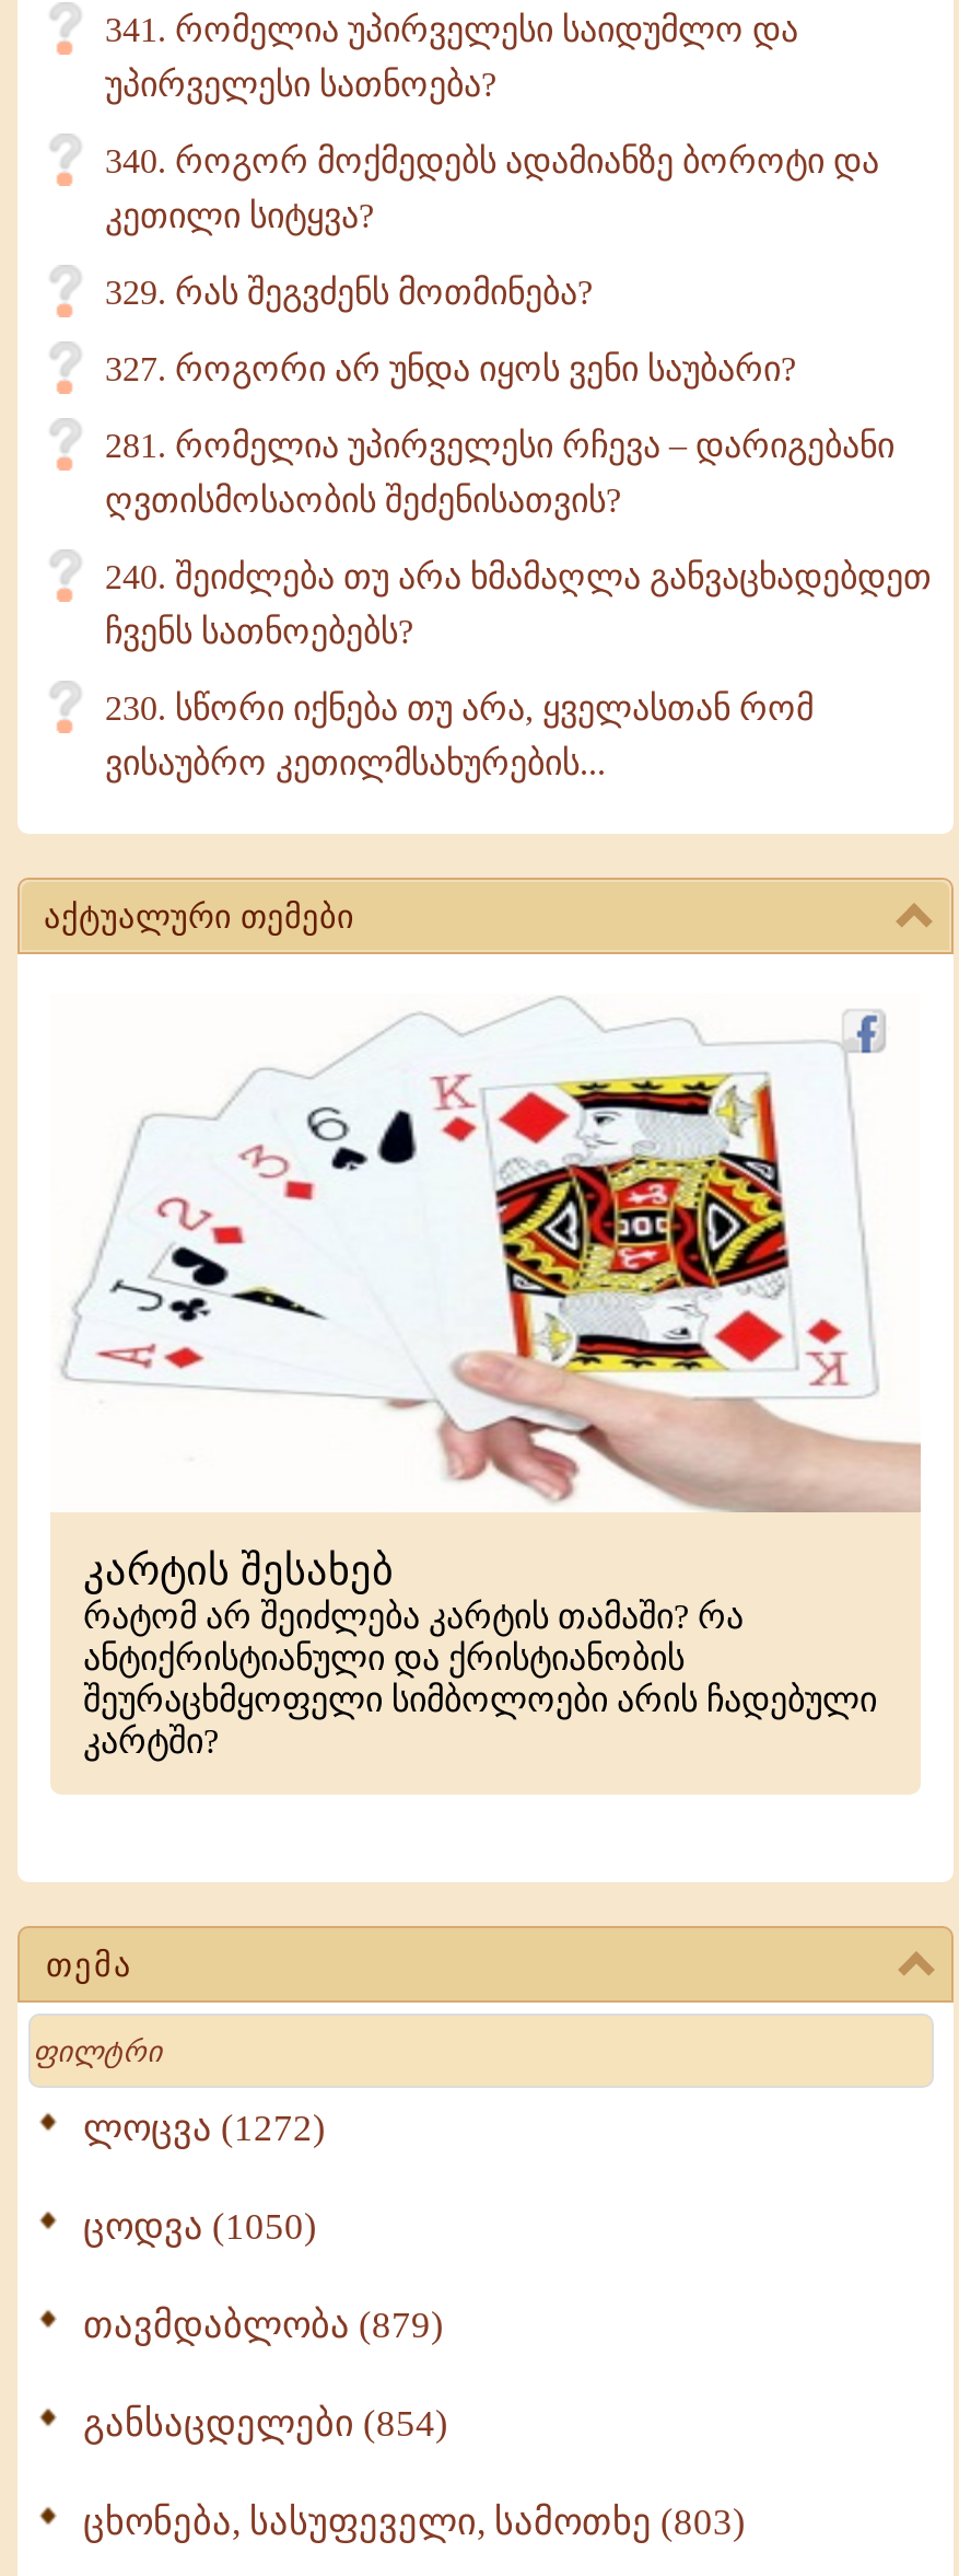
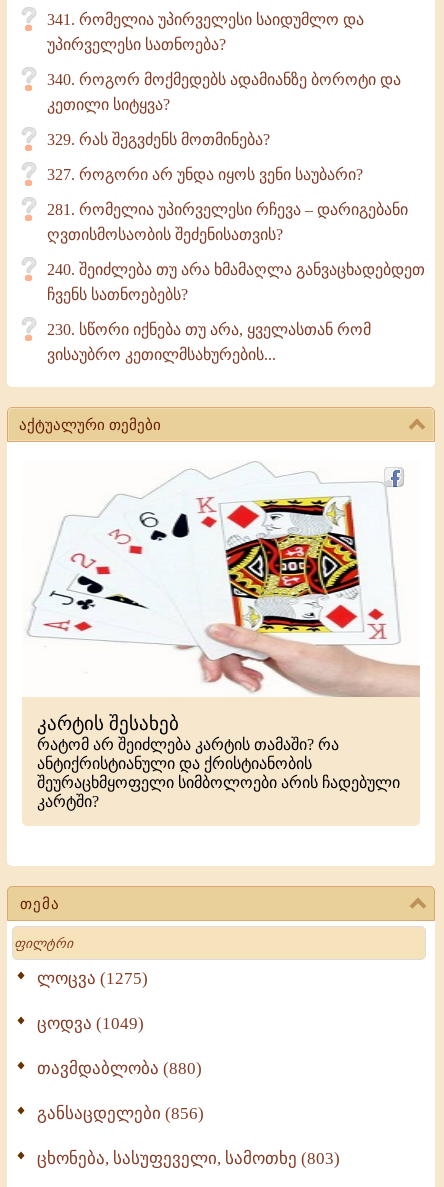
[83,2108,326,2149] ლოცვა (1272) -> [37,969,148,988] ლოცვა (1275)
[83,2206,317,2248] ცოდვა (1050) -> [37,1014,144,1033] ცოდვა (1049)
[83,2305,444,2346] თავმდაბლობა (879) -> [37,1059,202,1078] თავმდაბლობა (880)
[83,2403,448,2445] განსაცდელები (854) -> [37,1104,204,1123] განსაცდელები (856)

